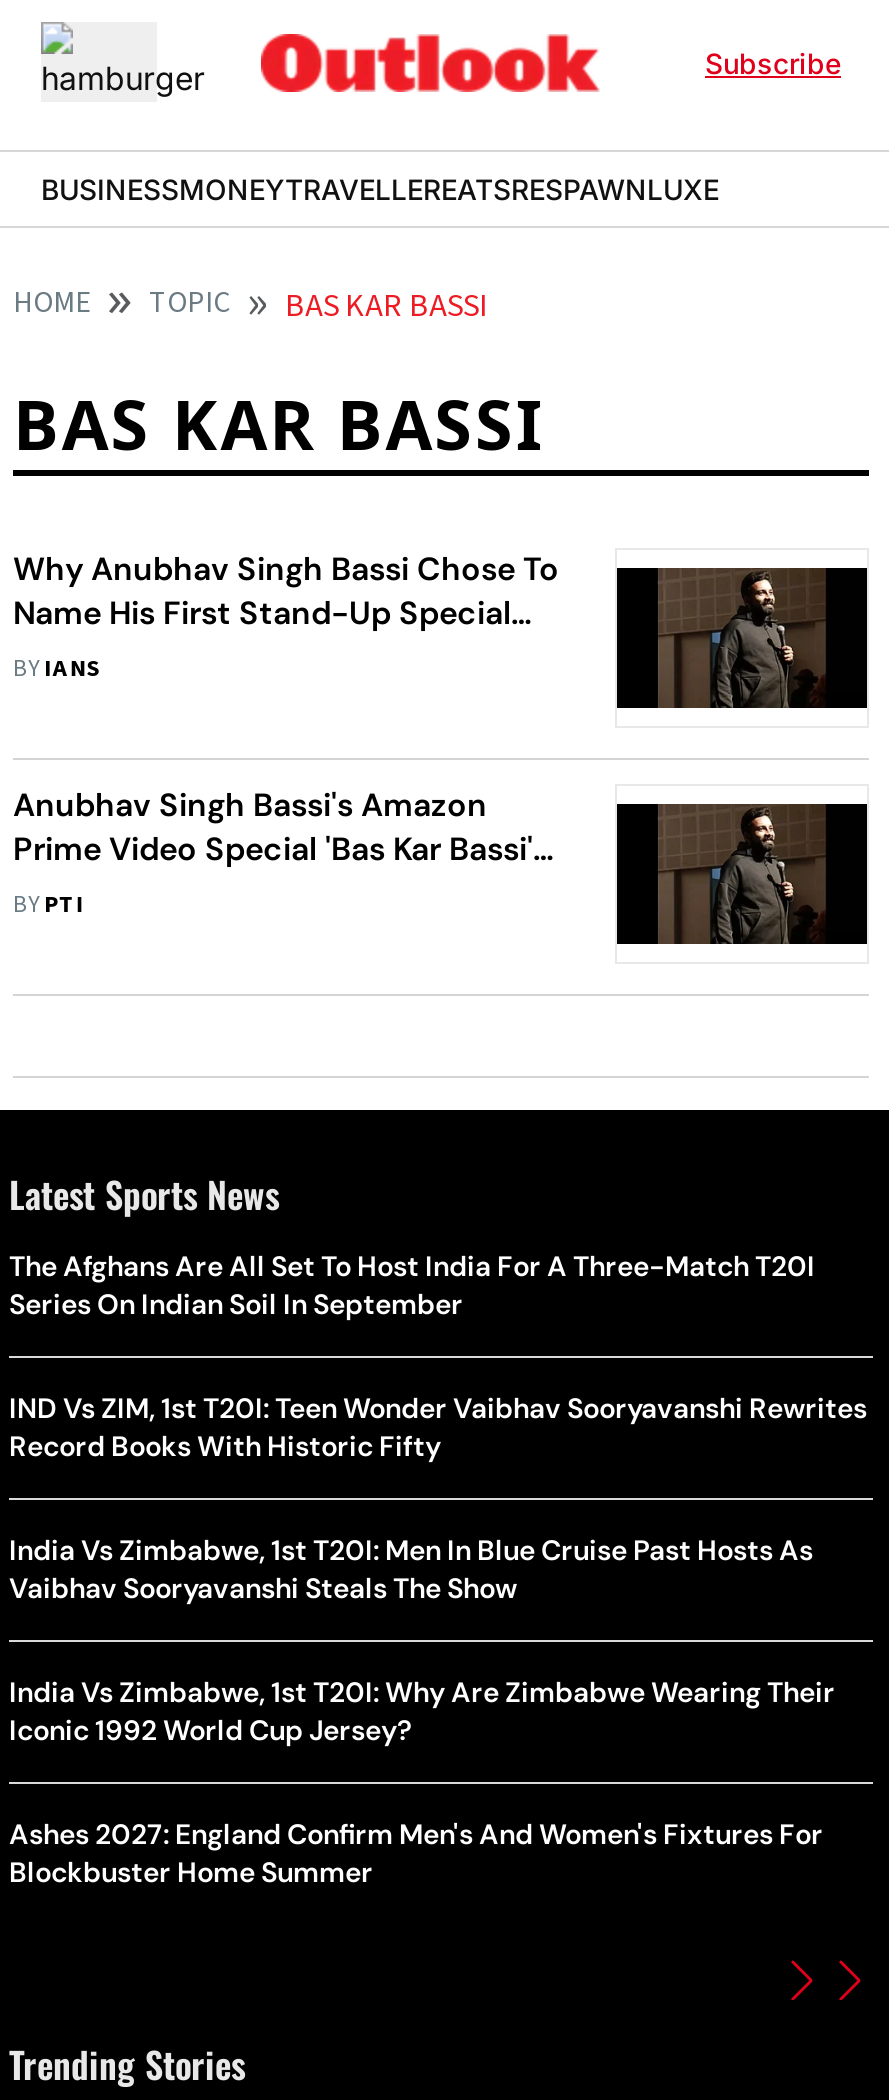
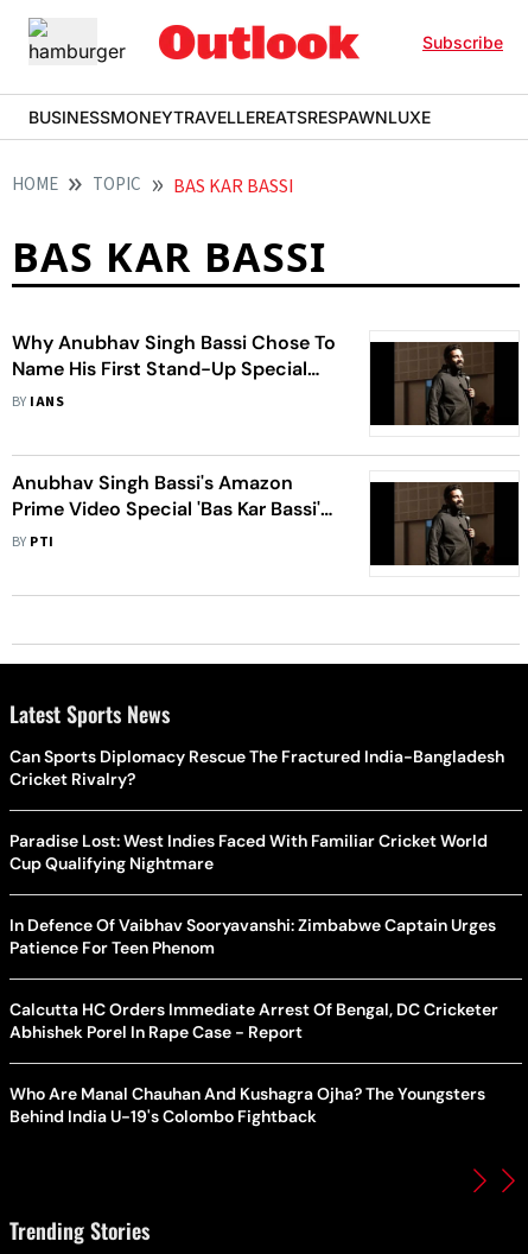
[9,1248,815,1322] The Afghans Are All Set To Host India For A Three-Match T20I | Series On Indian Soil In September -> [9,746,504,790] Can Sports Diplomacy Rescue The Fractured India-Bangladesh | Cricket Rivalry?
[9,1390,867,1464] IND Vs ZIM, 1st T20I: Teen Wonder Vaibhav Sooryavanshi Rewrites | Record Books With Historic Fifty -> [9,830,488,874] Paradise Lost: West Indies Faced With Familiar Cricket World | Cup Qualifying Nightmare
[9,1532,813,1606] India Vs Zimbabwe, 1st T20I: Men In Blue Cruise Past Hosts As | Vaibhav Sooryavanshi Steals The Show -> [9,914,496,958] In Defence Of Vaibhav Sooryavanshi: Zimbabwe Captain Urges | Patience For Teen Phenom
[9,1674,835,1748] India Vs Zimbabwe, 1st T20I: Why Are Zimbabwe Wearing Their | Iconic 1992 World Cup Jersey? -> [9,999,498,1043] Calcutta HC Orders Immediate Arrest Of Bengal, DC Cricketer | Abhishek Porel In Rape Case - Report
[9,1816,823,1890] Ashes 2027: England Confirm Men's And Women's Fixtures For | Blockbuster Home Summer -> [9,1083,485,1127] Who Are Manal Chauhan And Kushagra Ojha? The Youngsters | Behind India U-19's Colombo Fightback

